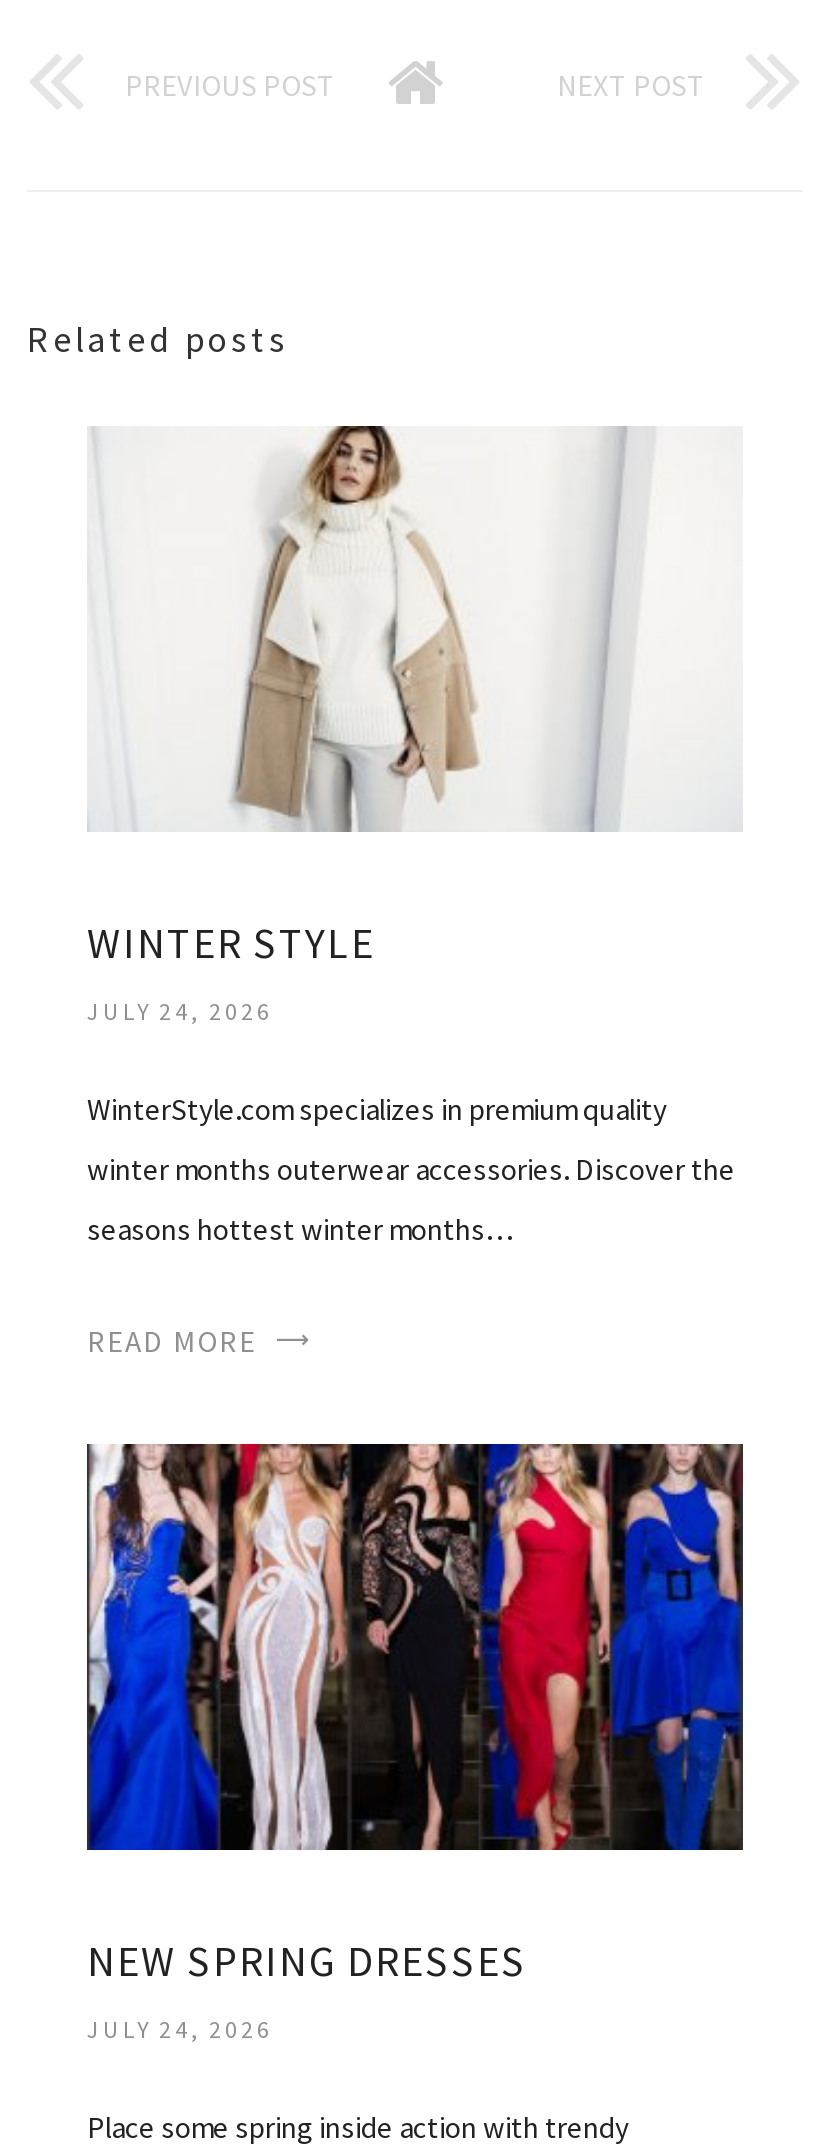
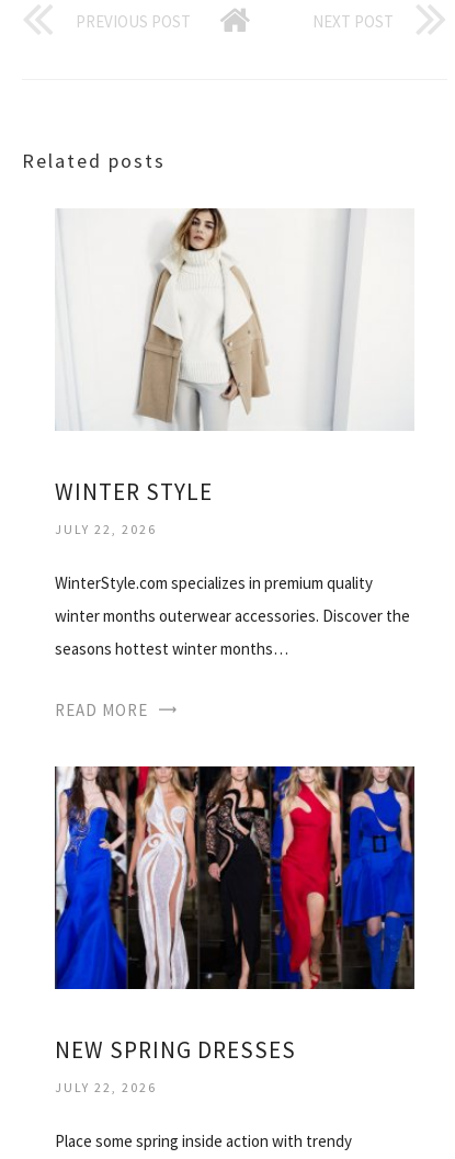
[87,996,273,1026] JULY 24, 2026 -> [55,521,157,537] JULY 22, 2026
[87,2015,273,2045] JULY 24, 2026 -> [55,1080,157,1096] JULY 22, 2026

